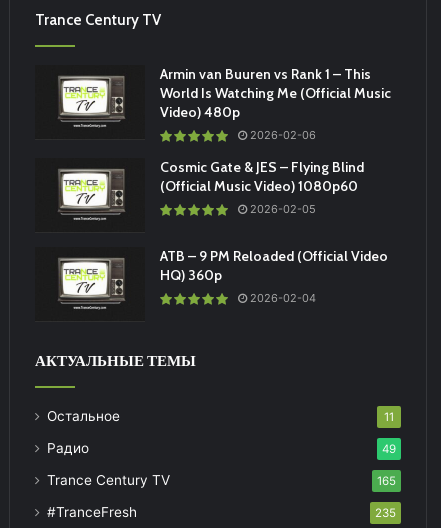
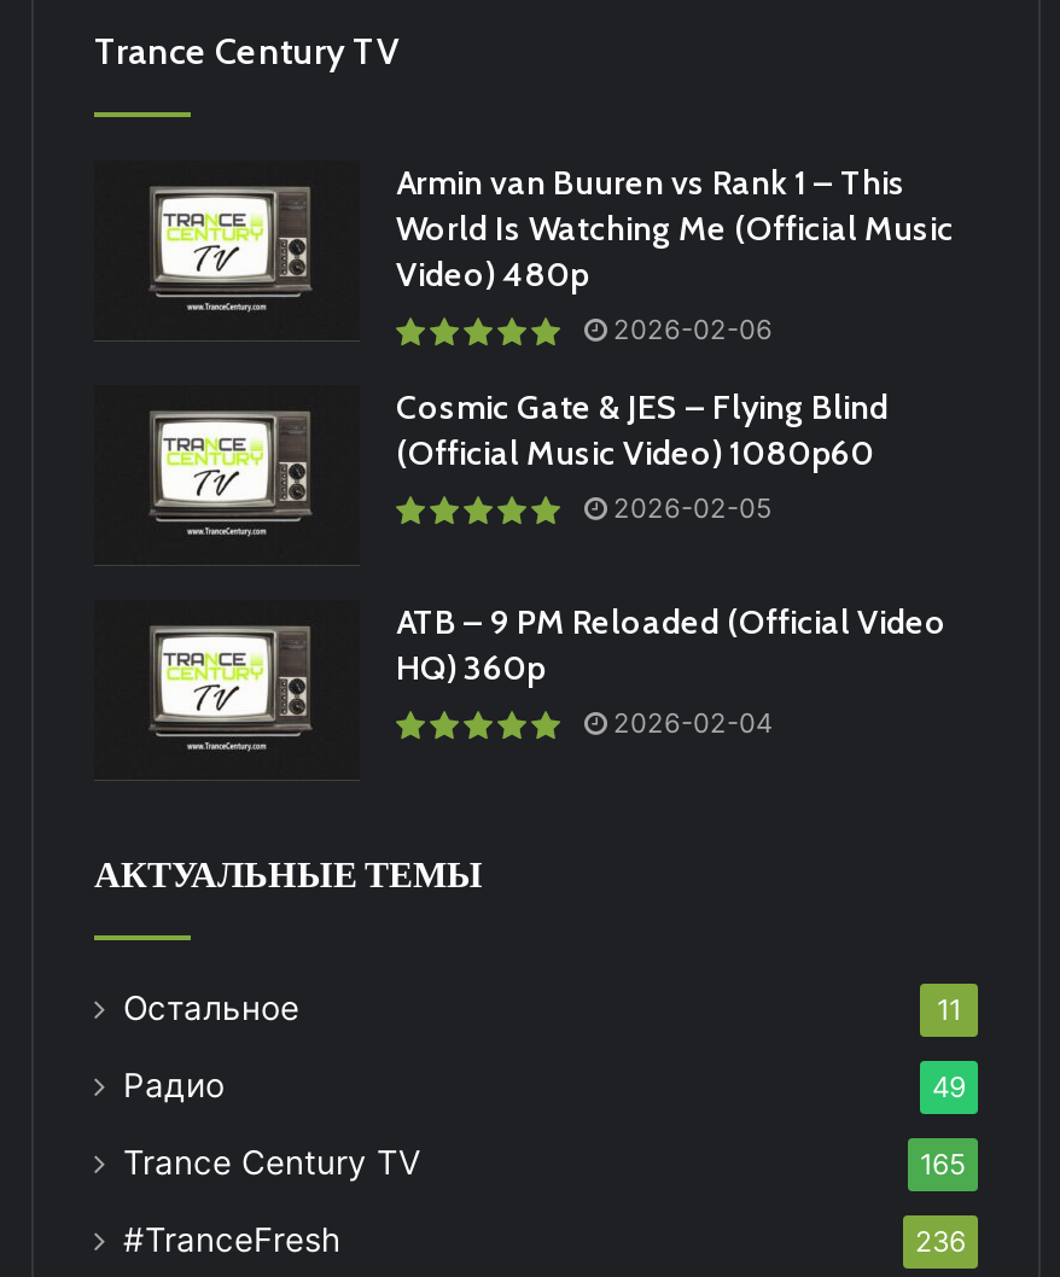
[375,506,396,520] 235 -> [915,1224,966,1258] 236

